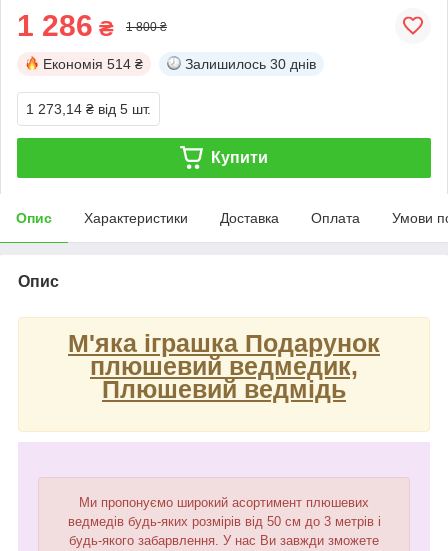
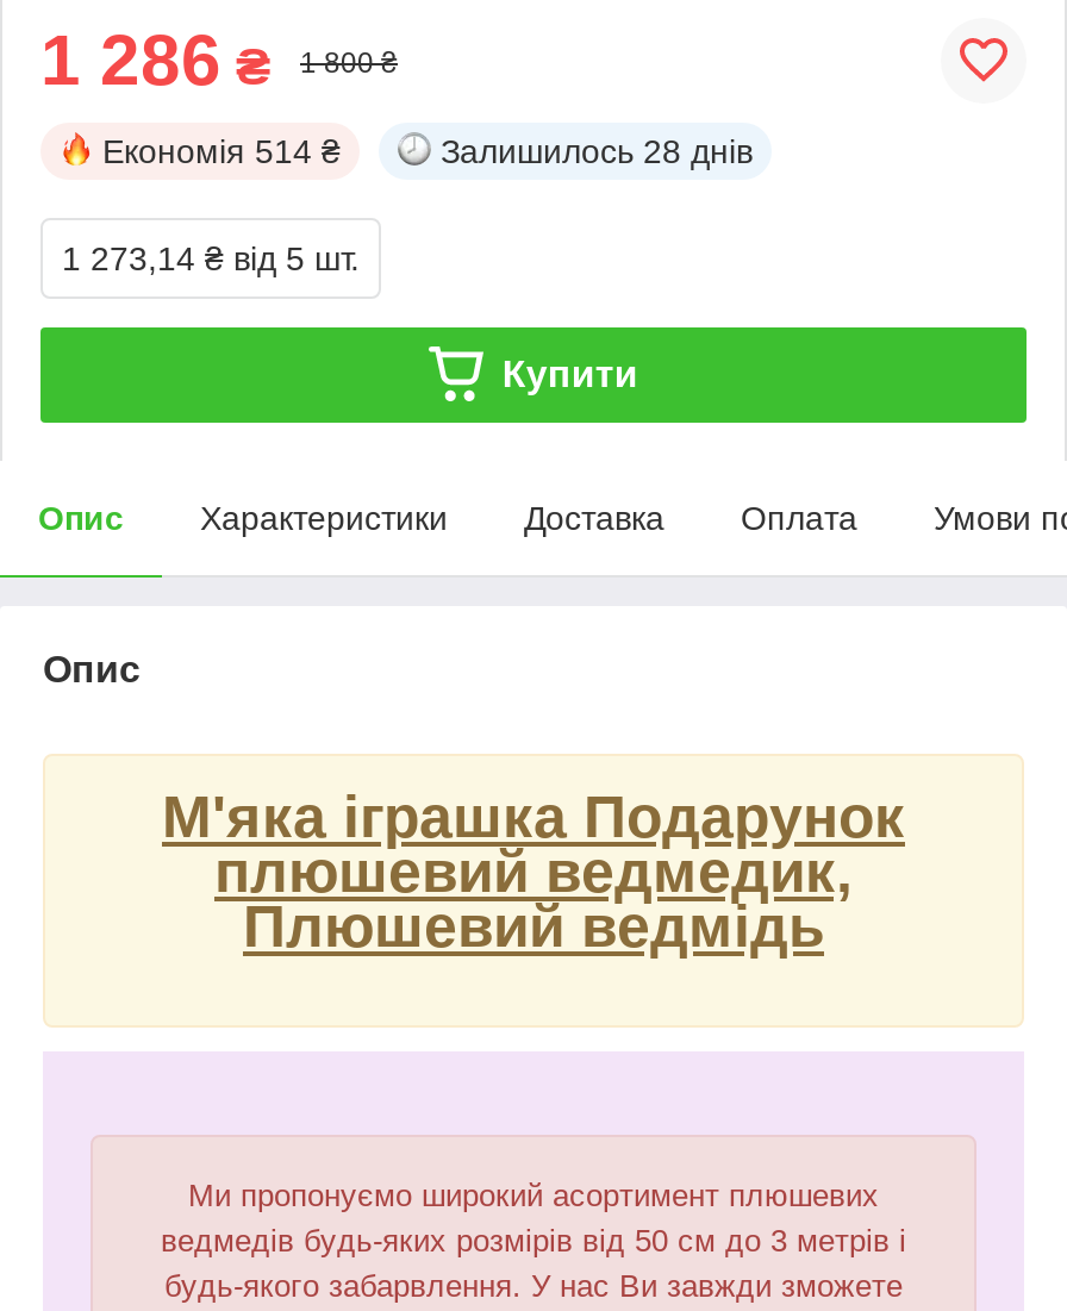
[185,56,316,72] Залишилось 30 днів -> [441,132,753,170] Залишилось 28 днів

